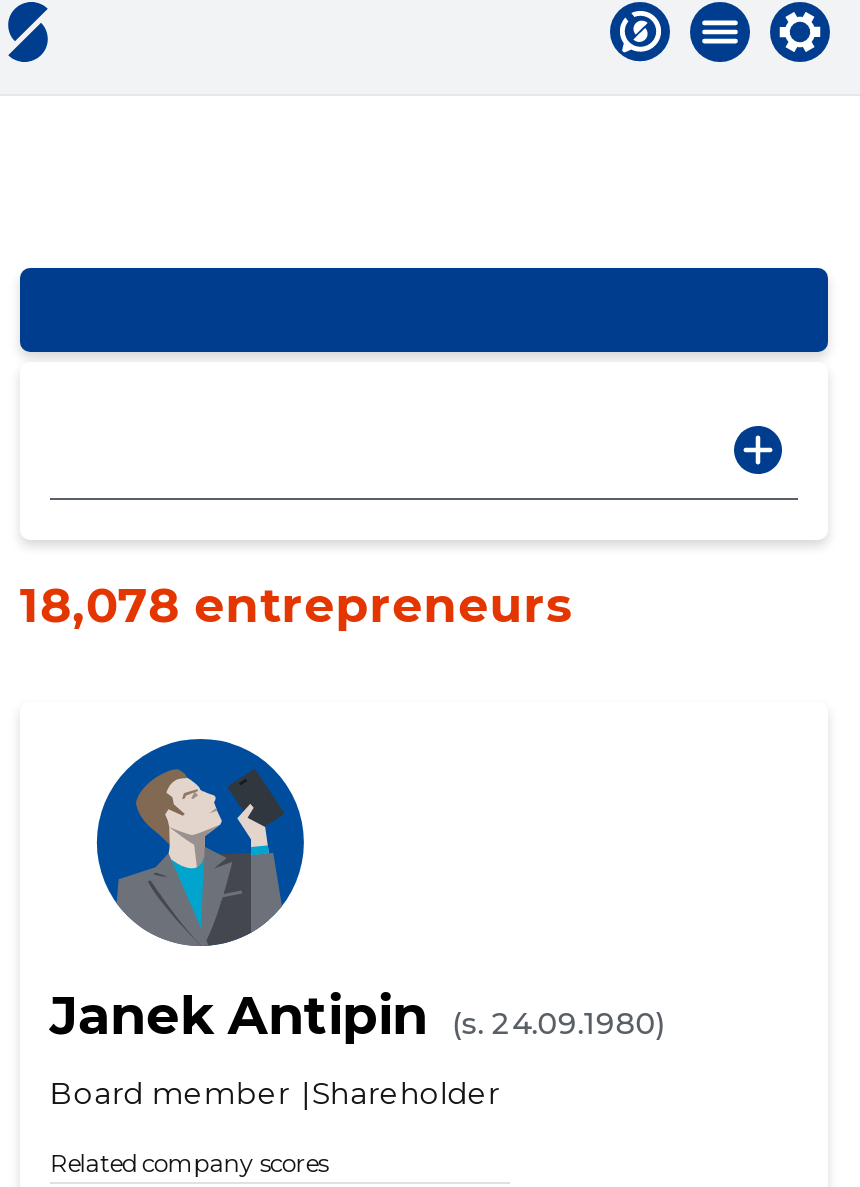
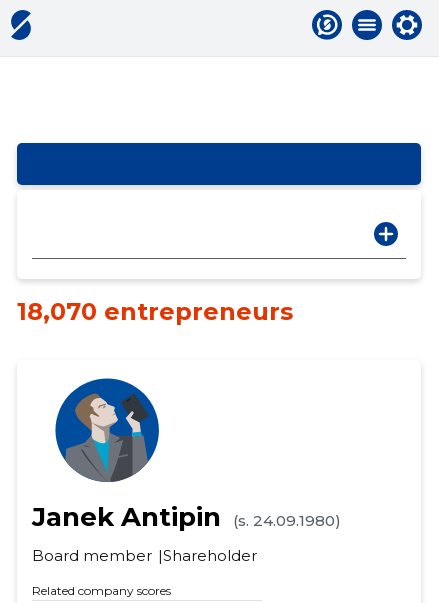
[20,576,572,634] 18,078 entrepreneurs -> [17,297,293,326] 18,070 entrepreneurs

